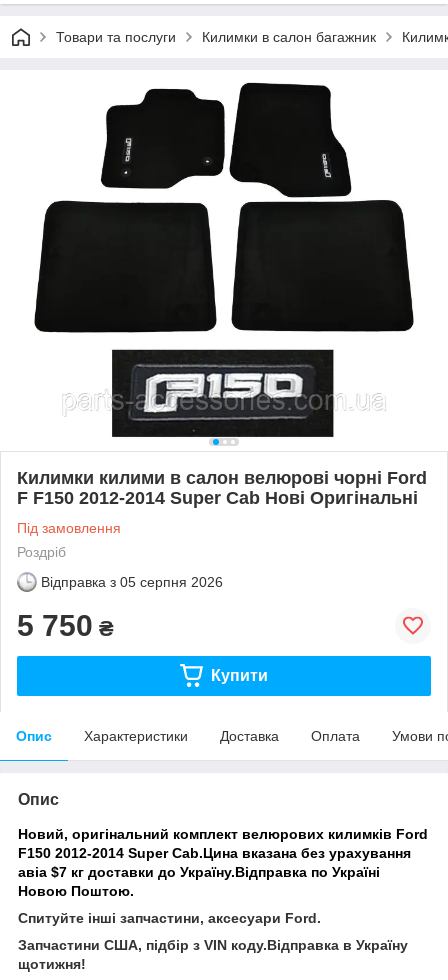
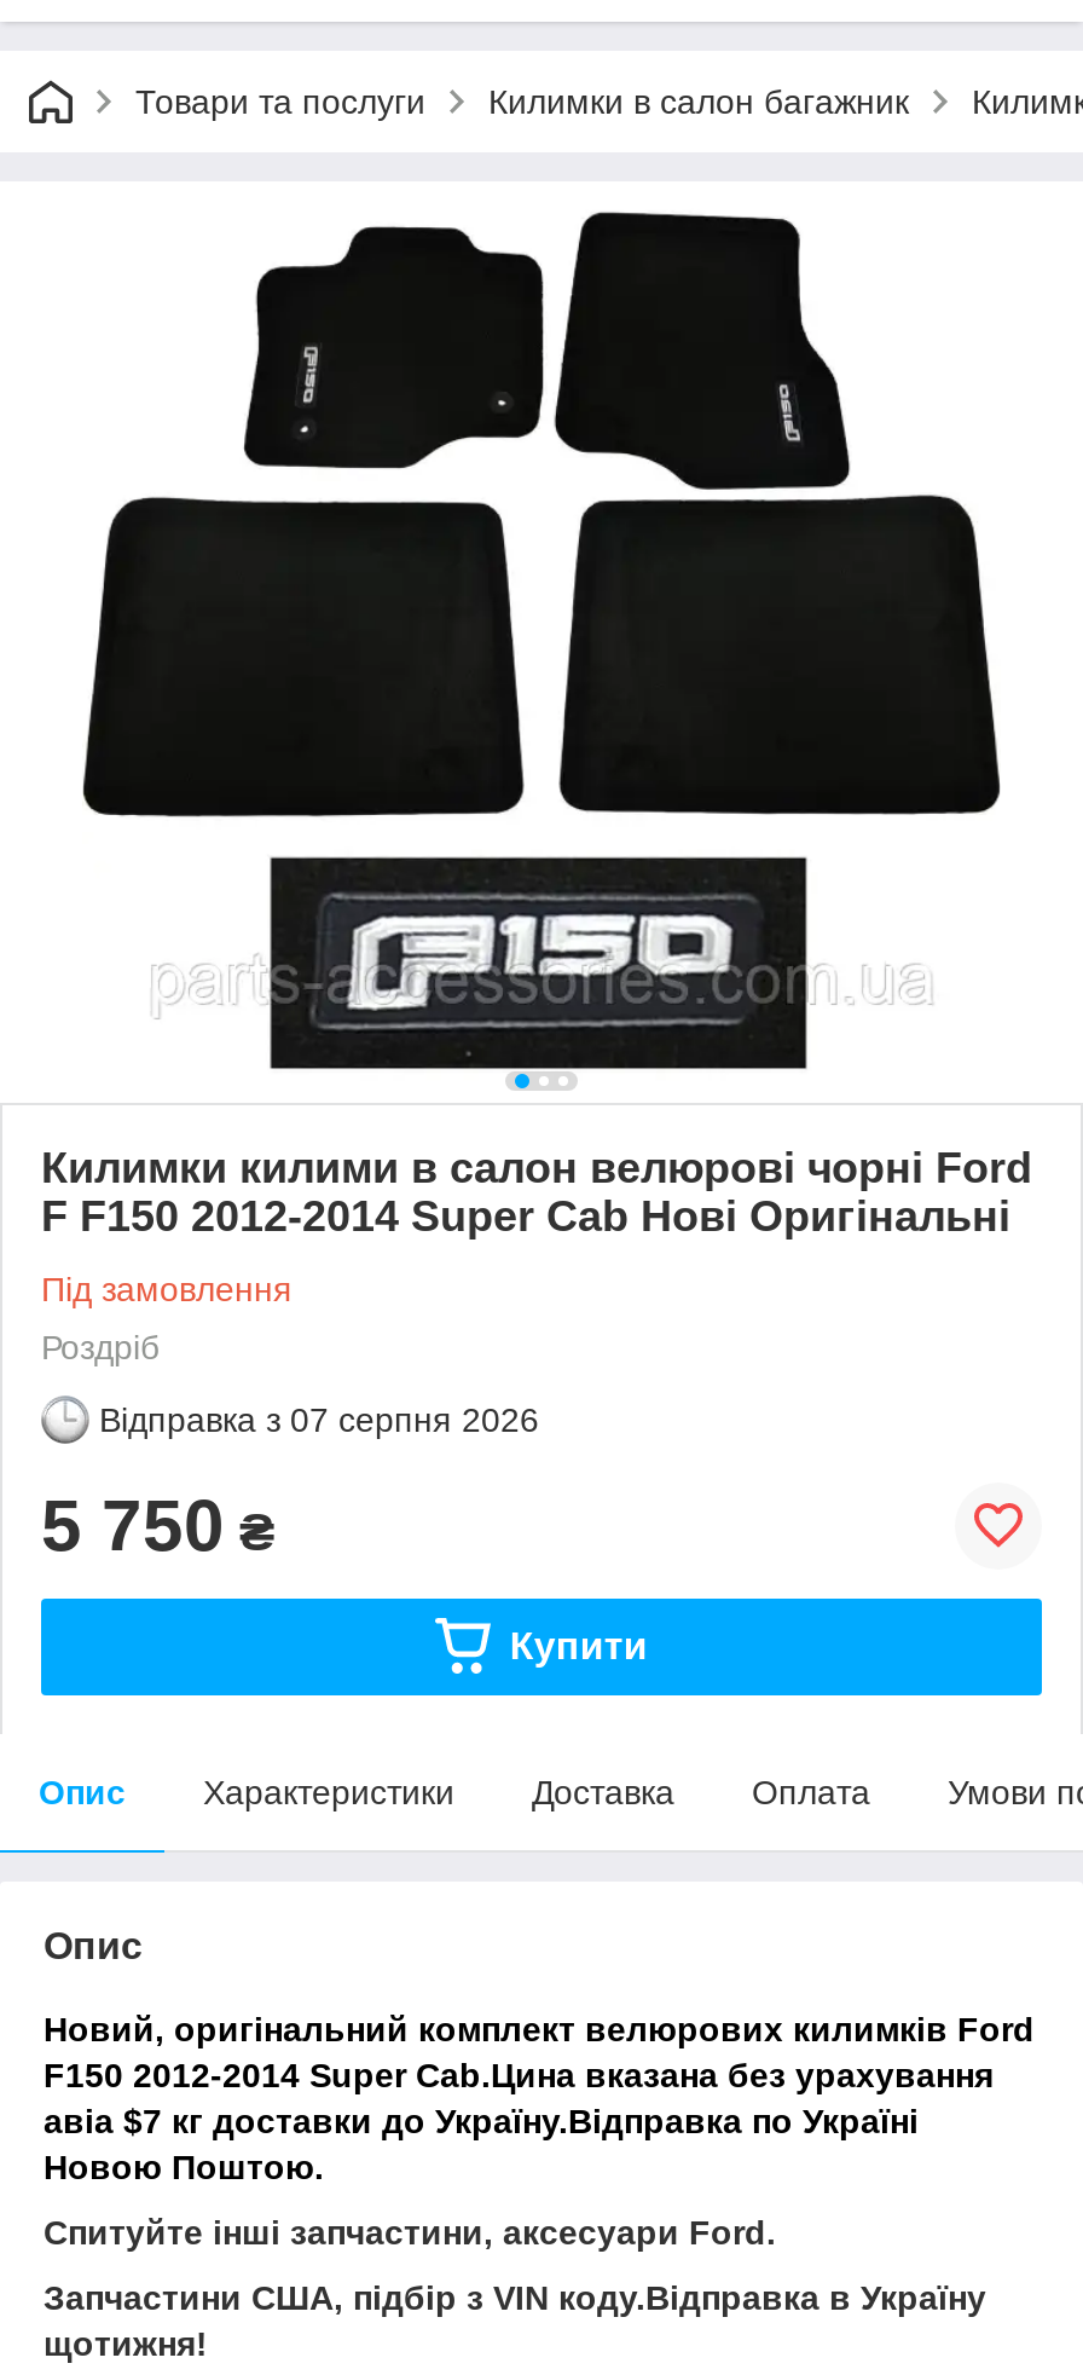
[41,574,223,590] Відправка з 05 серпня 2026 -> [99,1400,539,1439] Відправка з 07 серпня 2026

